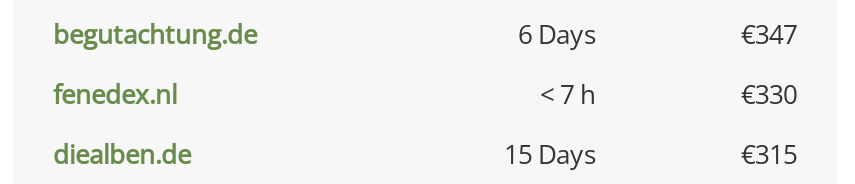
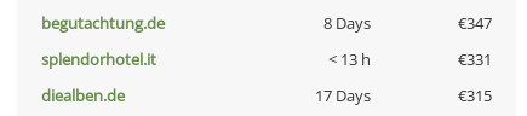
[518,16,596,52] 6 Days -> [323,12,370,34] 8 Days
[53,76,797,112] fenedex.nl | < 7 h | €330 -> [41,48,492,70] splendorhotel.it | < 13 h | €331
[504,136,596,172] 15 Days -> [314,85,370,106] 17 Days

